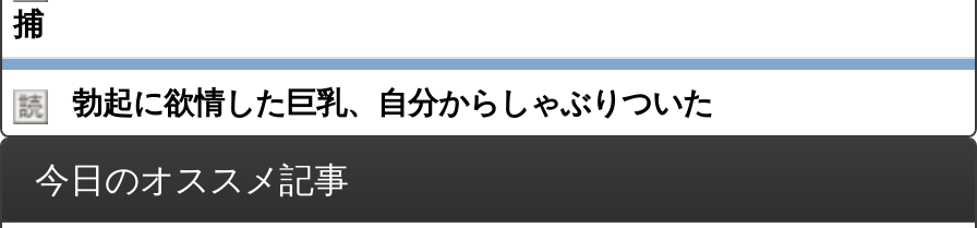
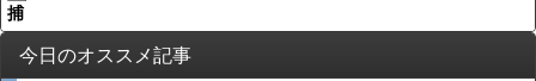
[72,85,713,120] 勃起に欲情した巨乳、自分からしゃぶりついた -> none

